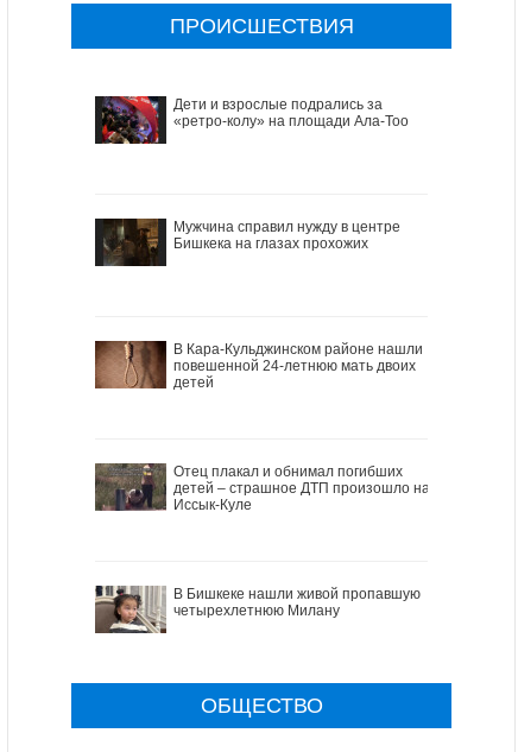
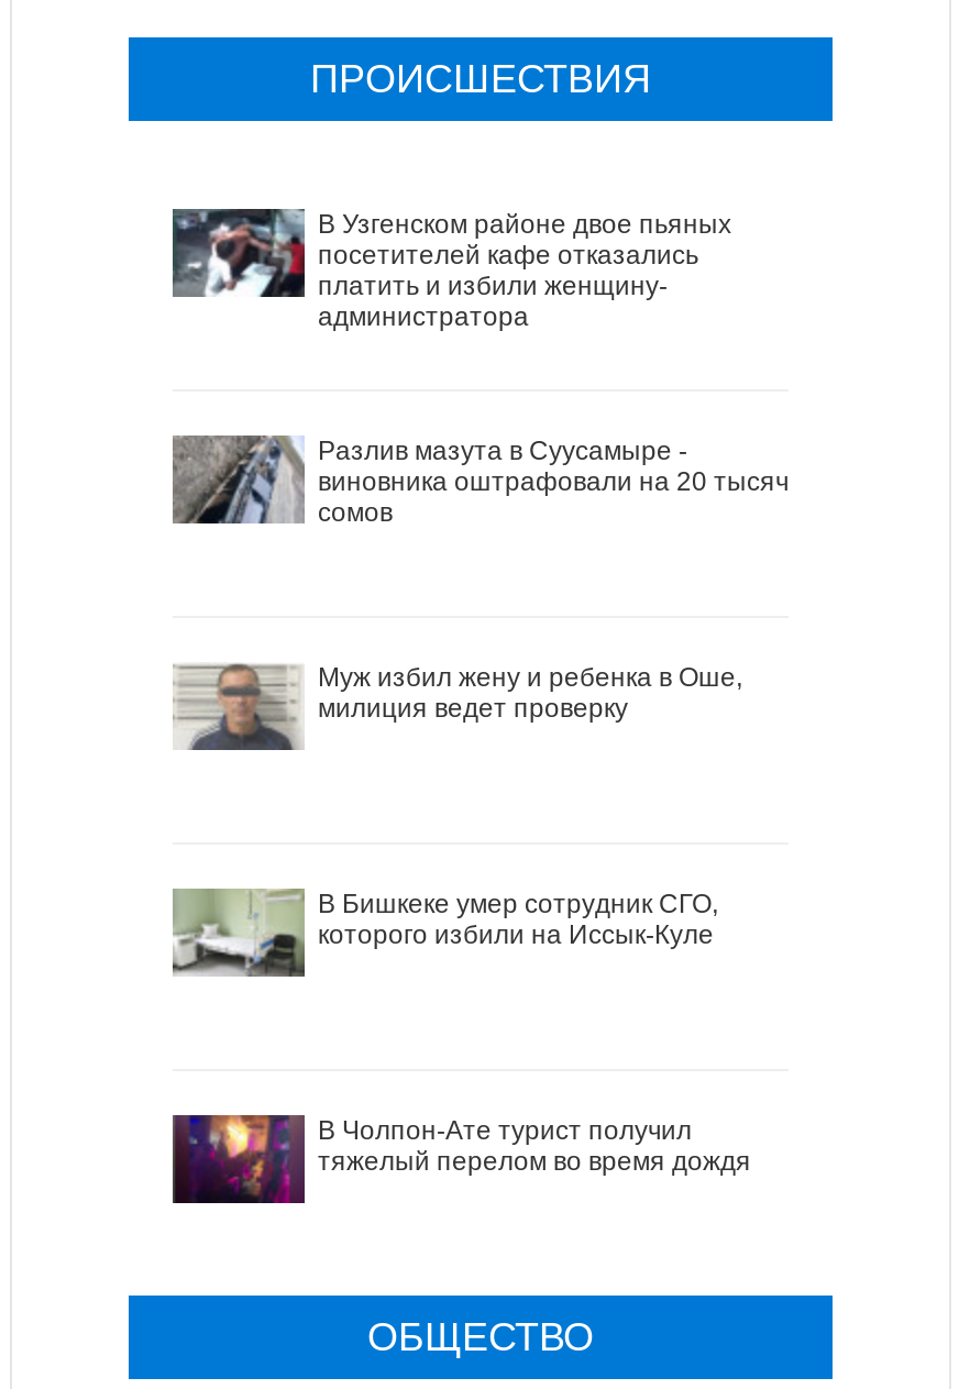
[95,95,409,145] [image] | Дети и взрослые подрались за | «ретро-колу» на площади Ала-Тоо -> [173,207,731,332] [image] | В Узгенском районе двое пьяных | посетителей кафе отказались | платить и избили женщину- | администратора
[95,218,400,267] [image] | Мужчина справил нужду в центре | Бишкека на глазах прохожих -> [173,435,789,527] [image] | Разлив мазута в Суусамыре - | виновника оштрафовали на 20 тысяч | сомов
[94,340,423,391] [image] | В Кара-Кульджинском районе нашли | повешенной 24-летнюю мать двоих | детей -> [173,662,742,752] [image] | Муж избил жену и ребенка в Оше, | милиция ведет проверку
[94,463,430,513] [image] | Отец плакал и обнимал погибших | детей – страшное ДТП произошло на | Иссык-Куле -> [173,888,718,977] [image] | В Бишкеке умер сотрудник СГО, | которого избили на Иссык-Куле
[95,585,421,634] [image] | В Бишкеке нашли живой пропавшую | четырехлетнюю Милану -> [173,1115,751,1203] [image] | В Чолпон-Ате турист получил | тяжелый перелом во время дождя

